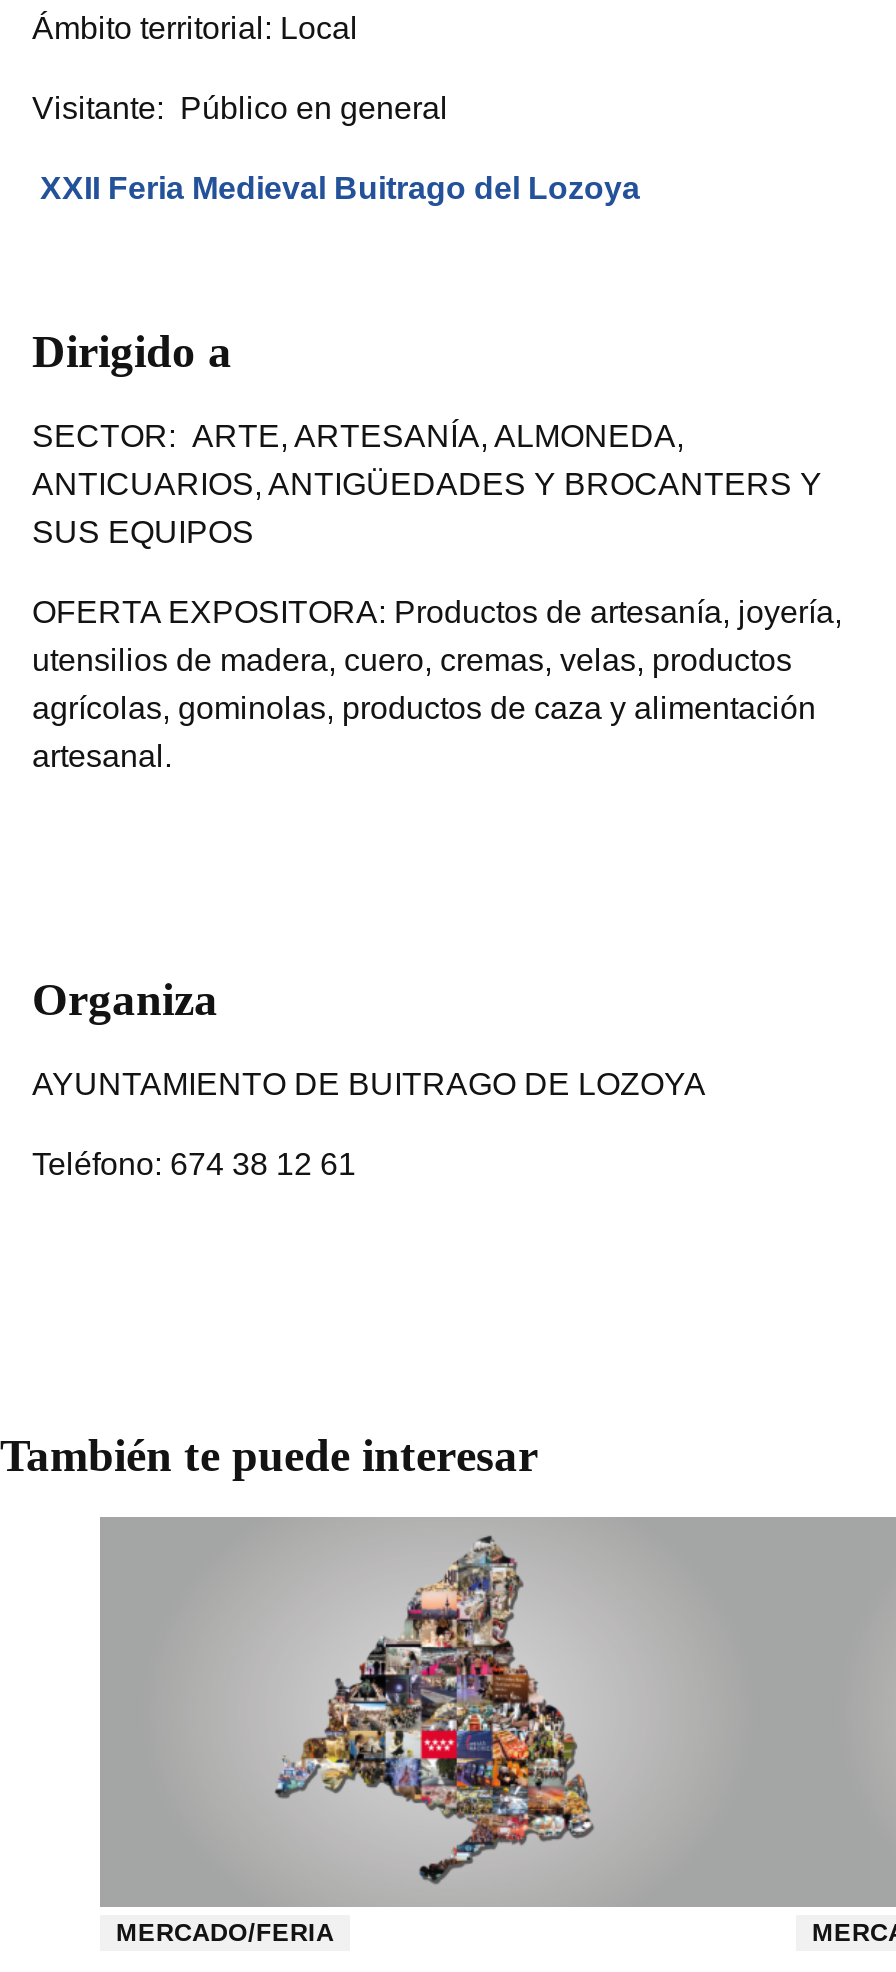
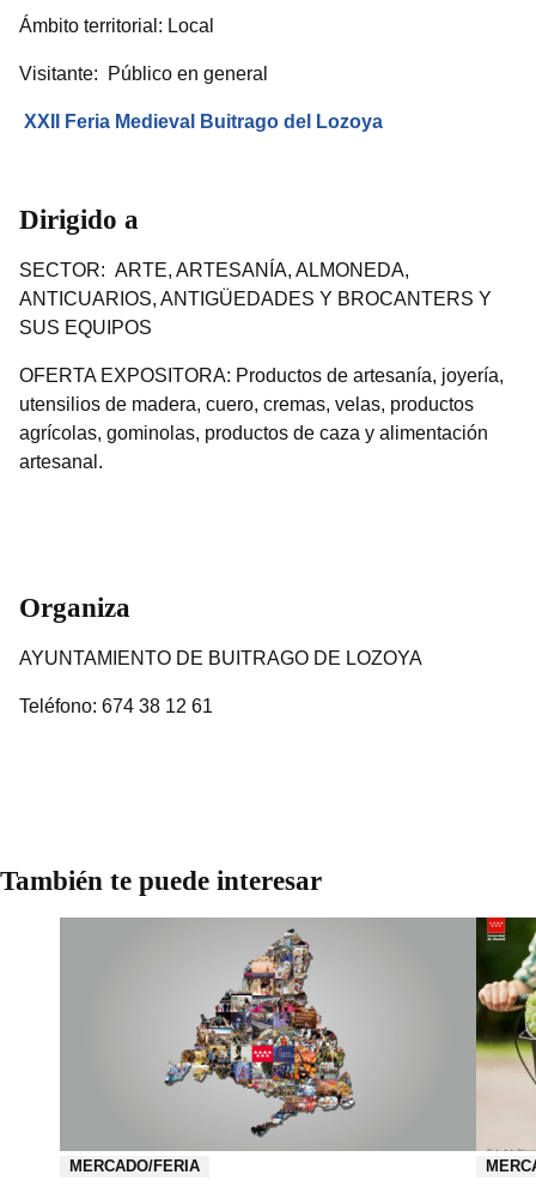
none -> [475,916,532,1150] [image]

